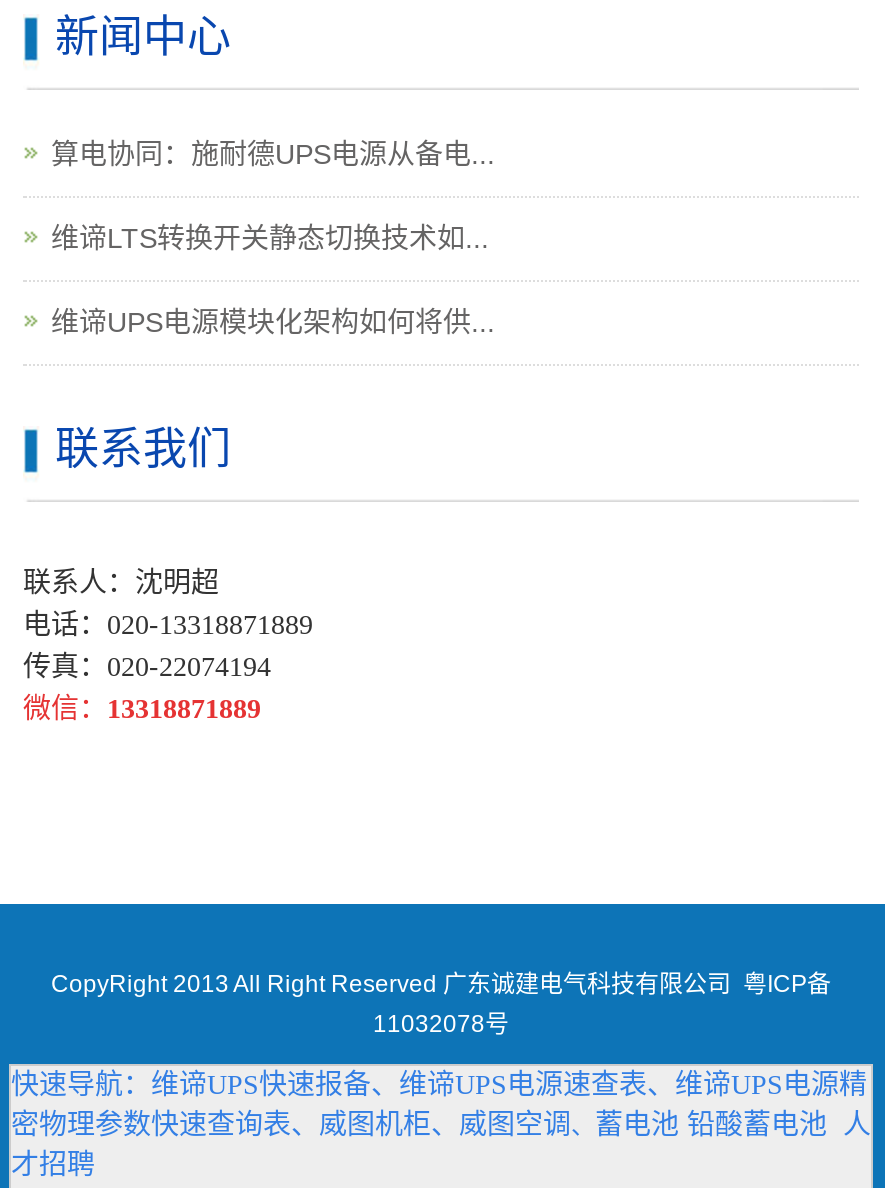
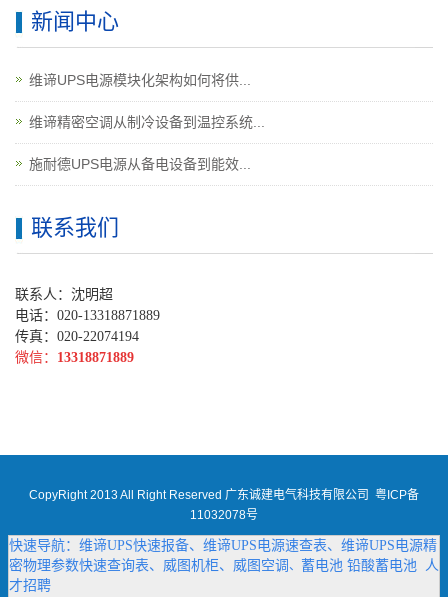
[51,139,495,255] 算电协同：施耐德UPS电源从备电... | 维谛LTS转换开关静态切换技术如... -> none
moved [51,307,495,339] -> [29,72,251,88]: 维谛UPS电源模块化架构如何将供...
none -> [29,114,265,172] 维谛精密空调从制冷设备到温控系统... | 施耐德UPS电源从备电设备到能效...

